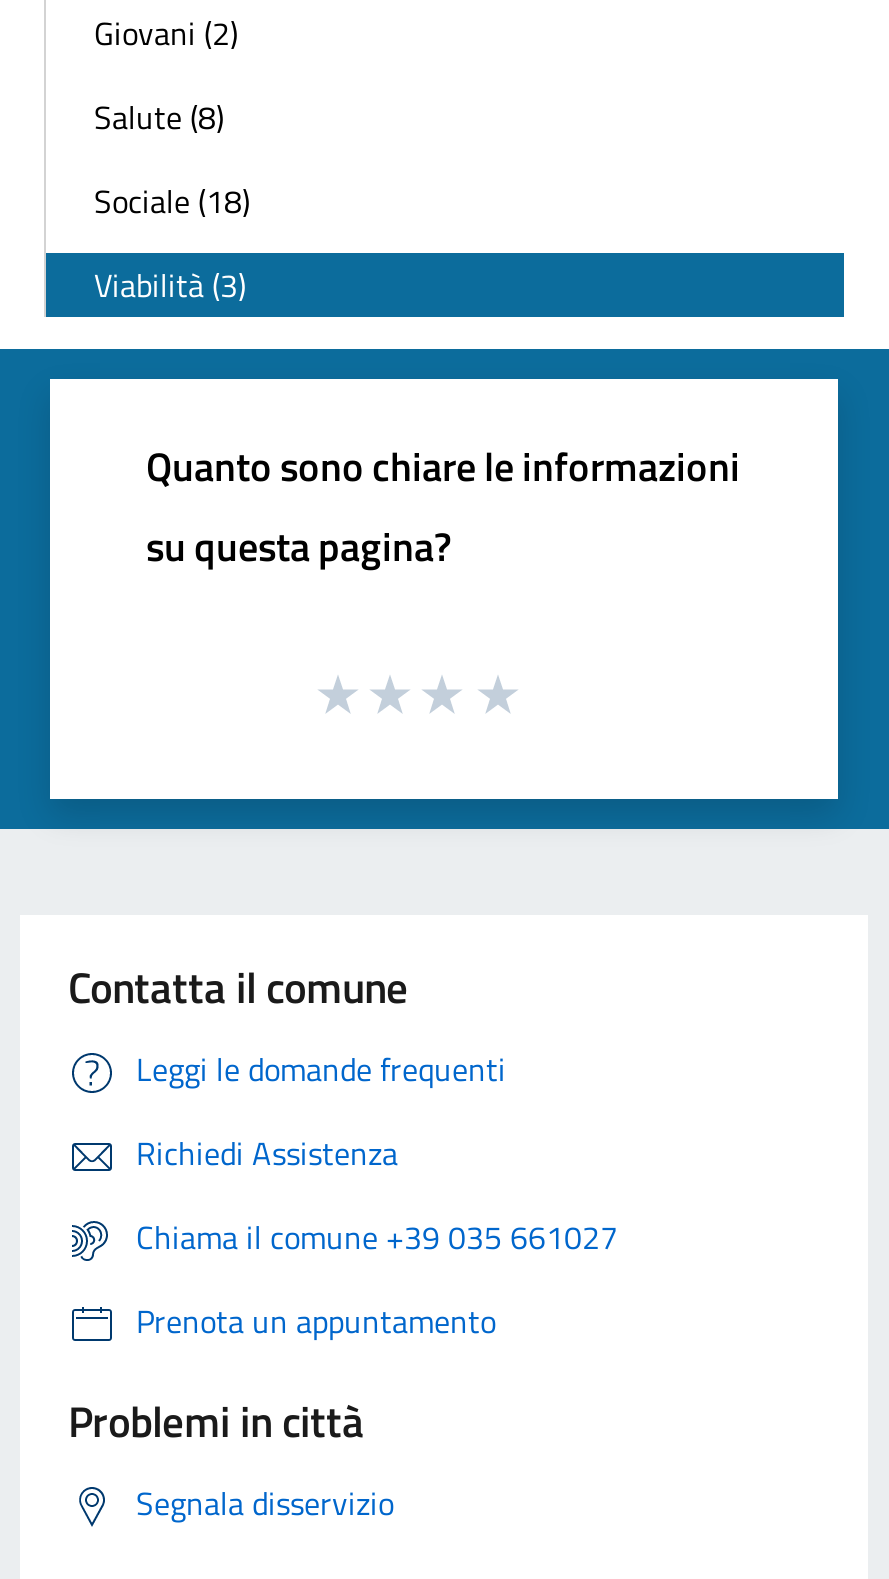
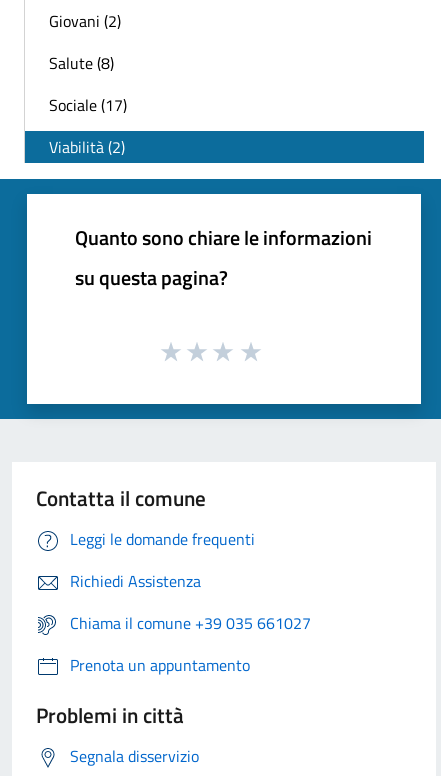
[94,177,250,225] Sociale (18) -> [49,93,127,117] Sociale (17)
[94,261,246,309] Viabilità (3) -> [49,135,125,159] Viabilità (2)

